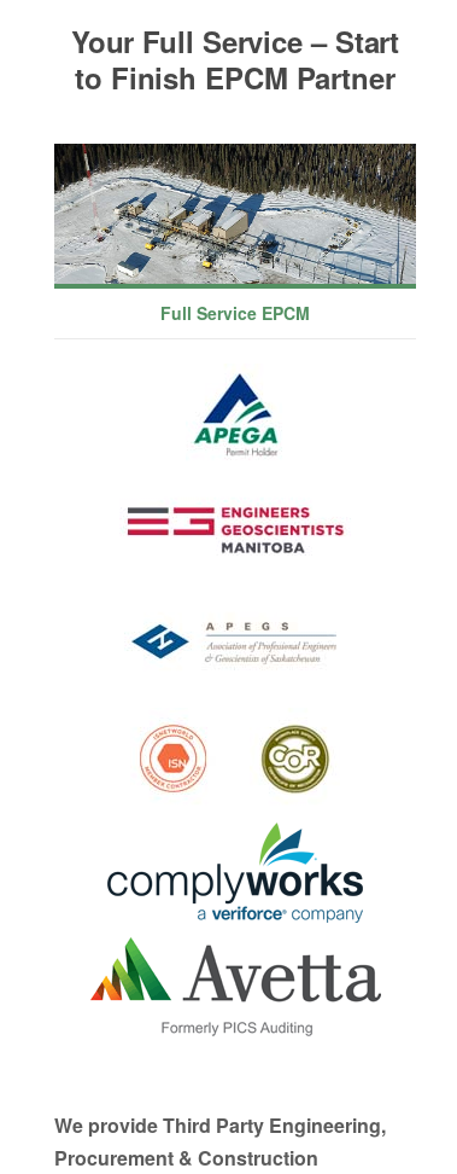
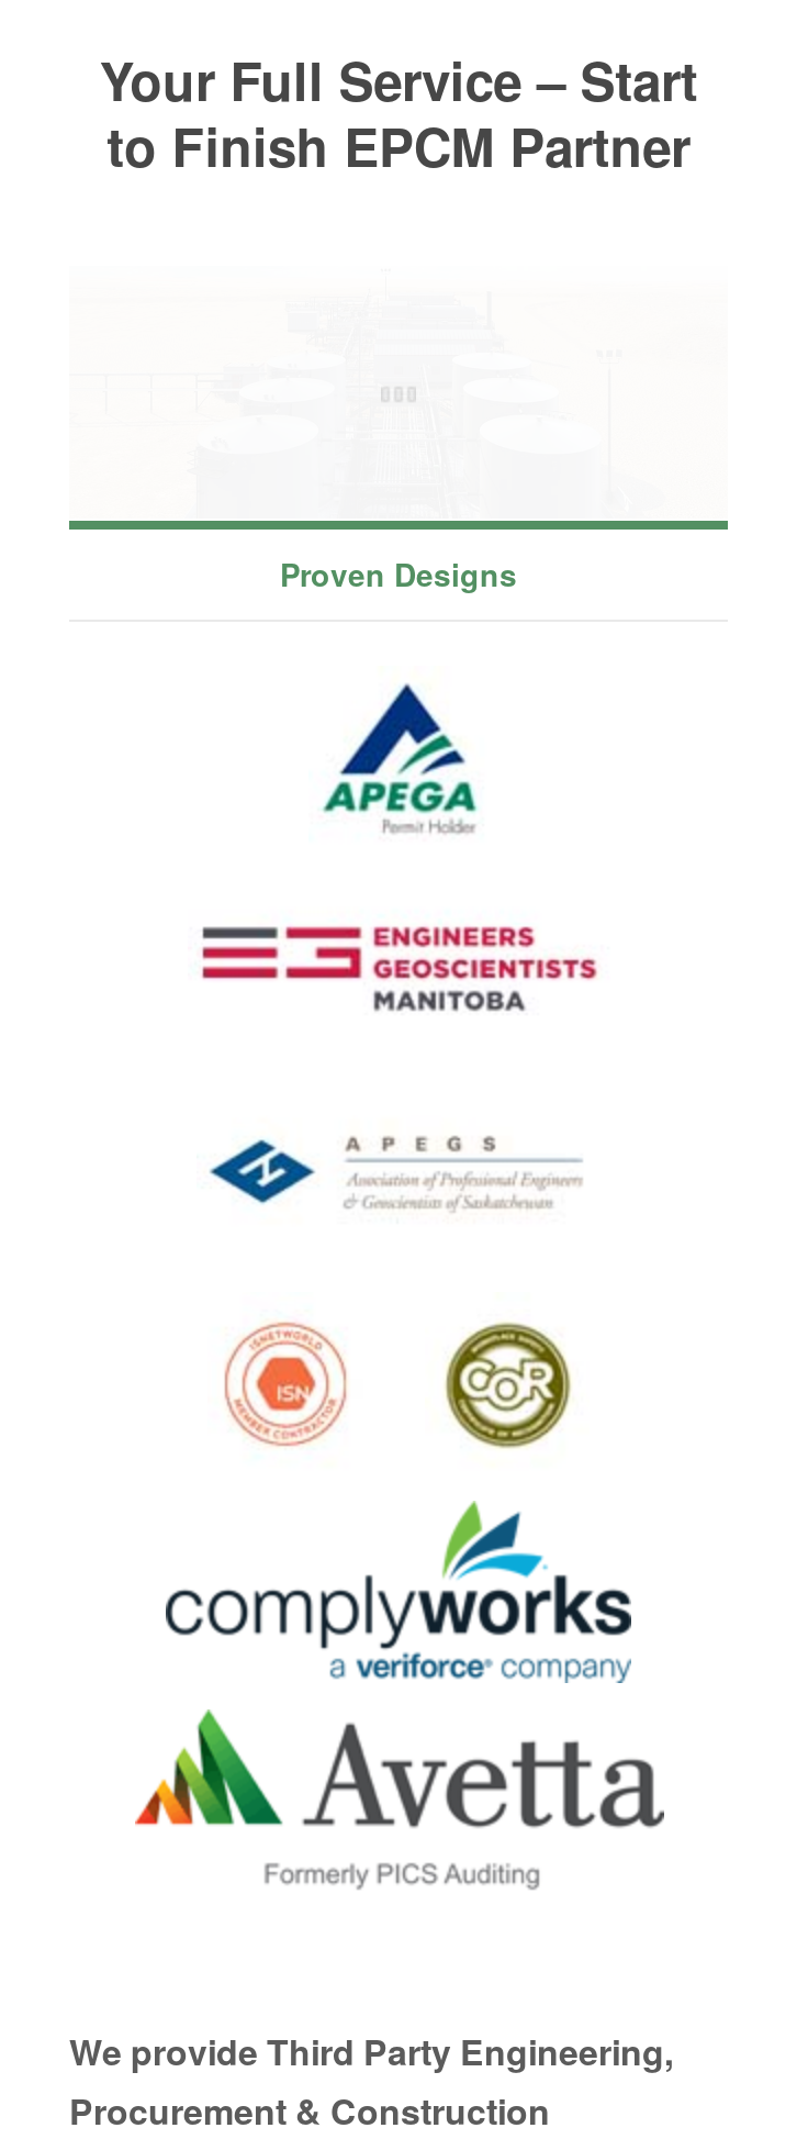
[53,143,417,285] [image] -> none
[160,300,310,324] Full Service EPCM -> [280,549,517,593] Proven Designs

